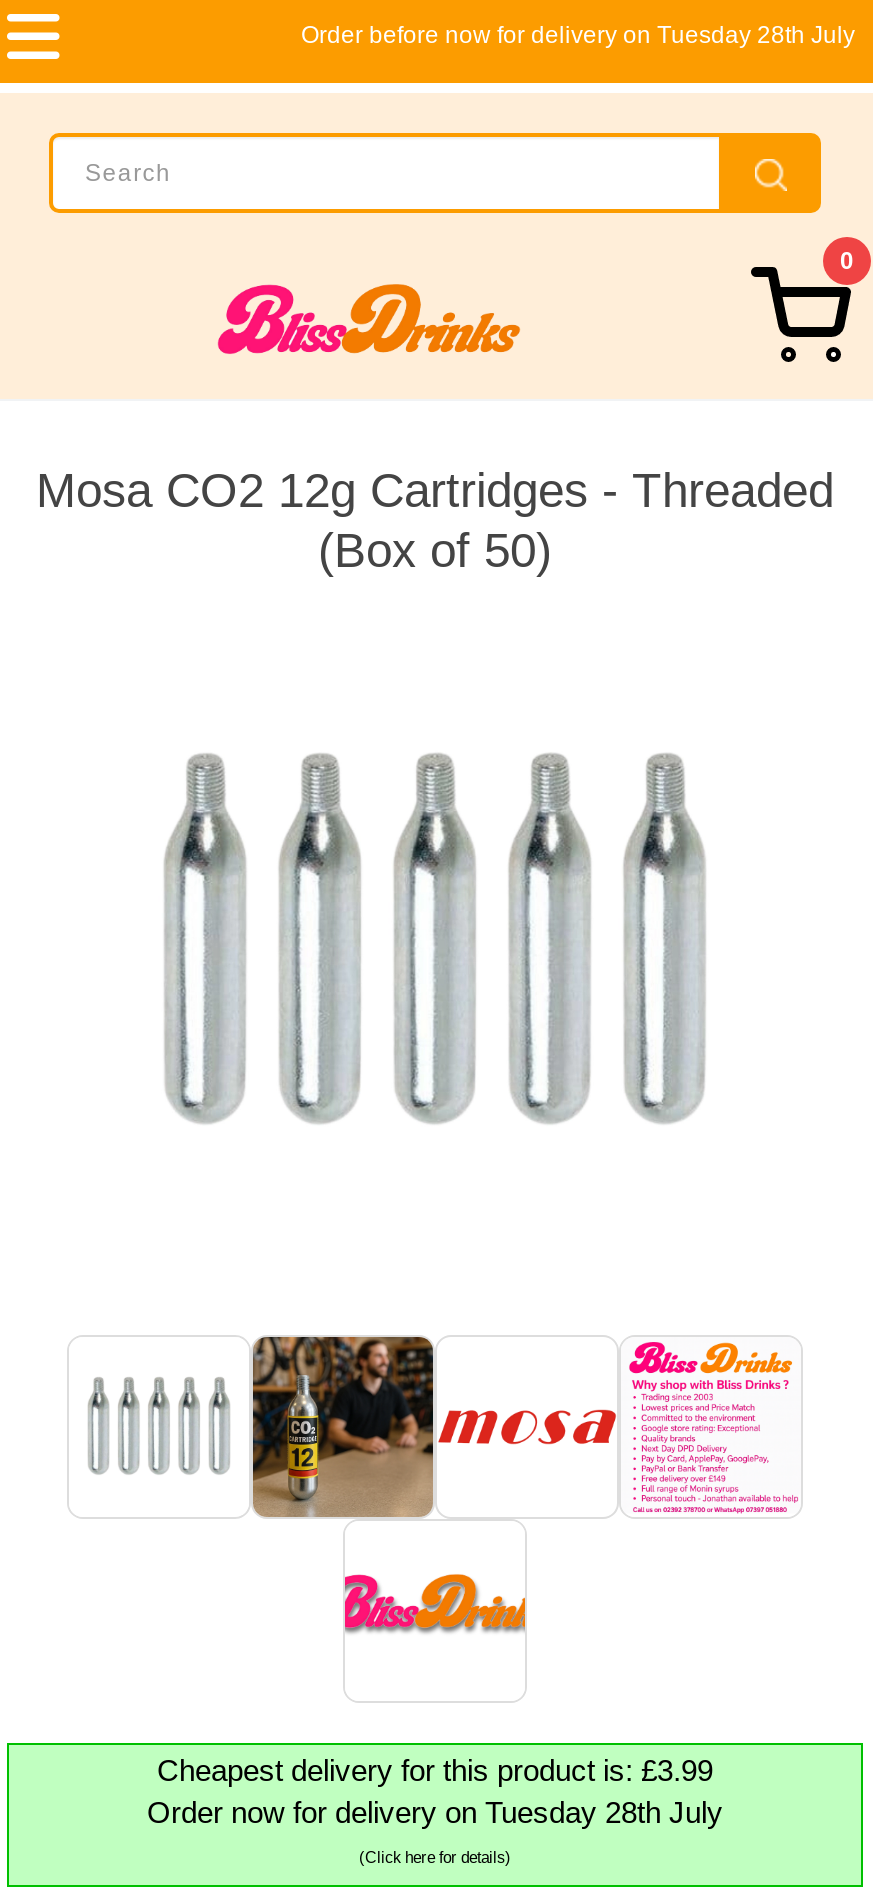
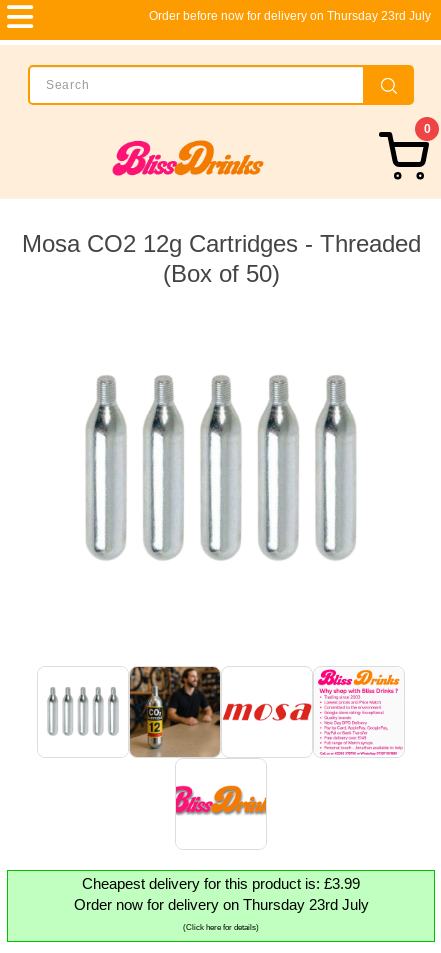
[301,21,855,49] Order before now for delivery on Tuesday 28th July -> [149,9,431,23] Order before now for delivery on Thursday 23rd July
[147,1796,723,1830] Order now for delivery on Tuesday 28th July -> [73,896,368,913] Order now for delivery on Thursday 23rd July

